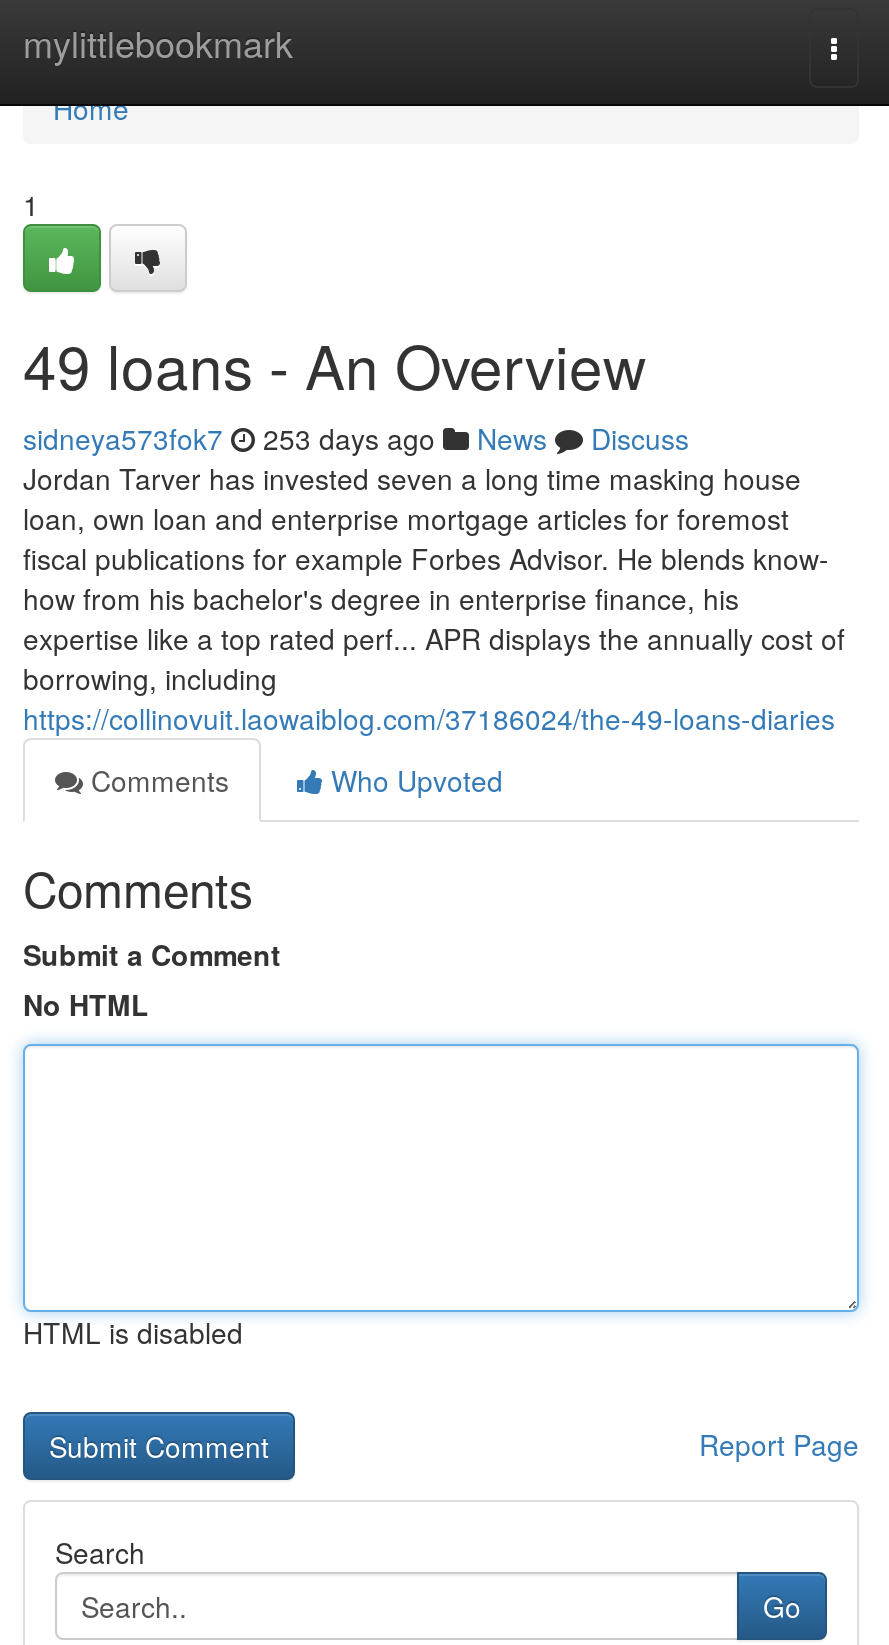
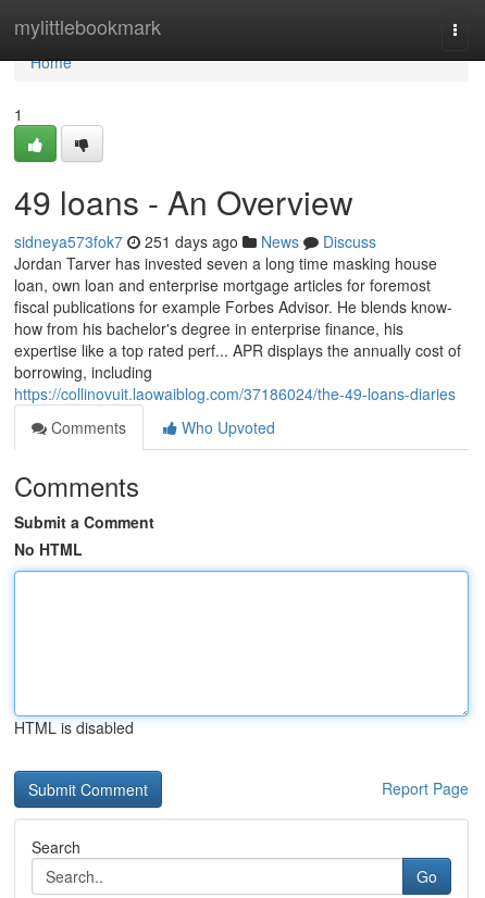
[23,418,689,458] sidneya573fok7 253 days ago News Discuss -> [14,230,376,252] sidneya573fok7 251 days ago News Discuss

